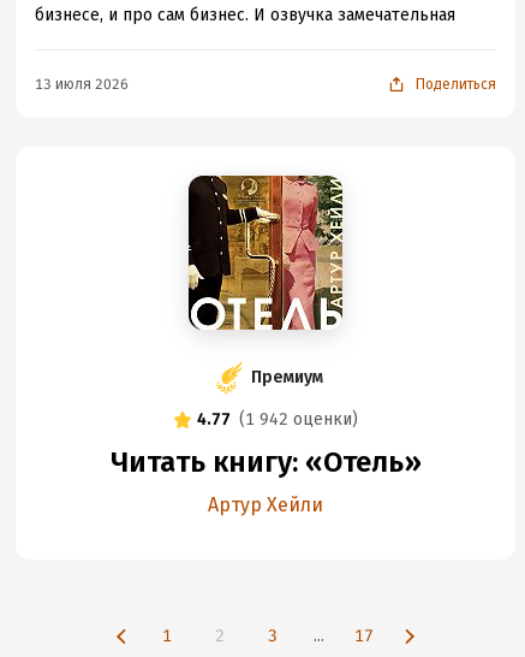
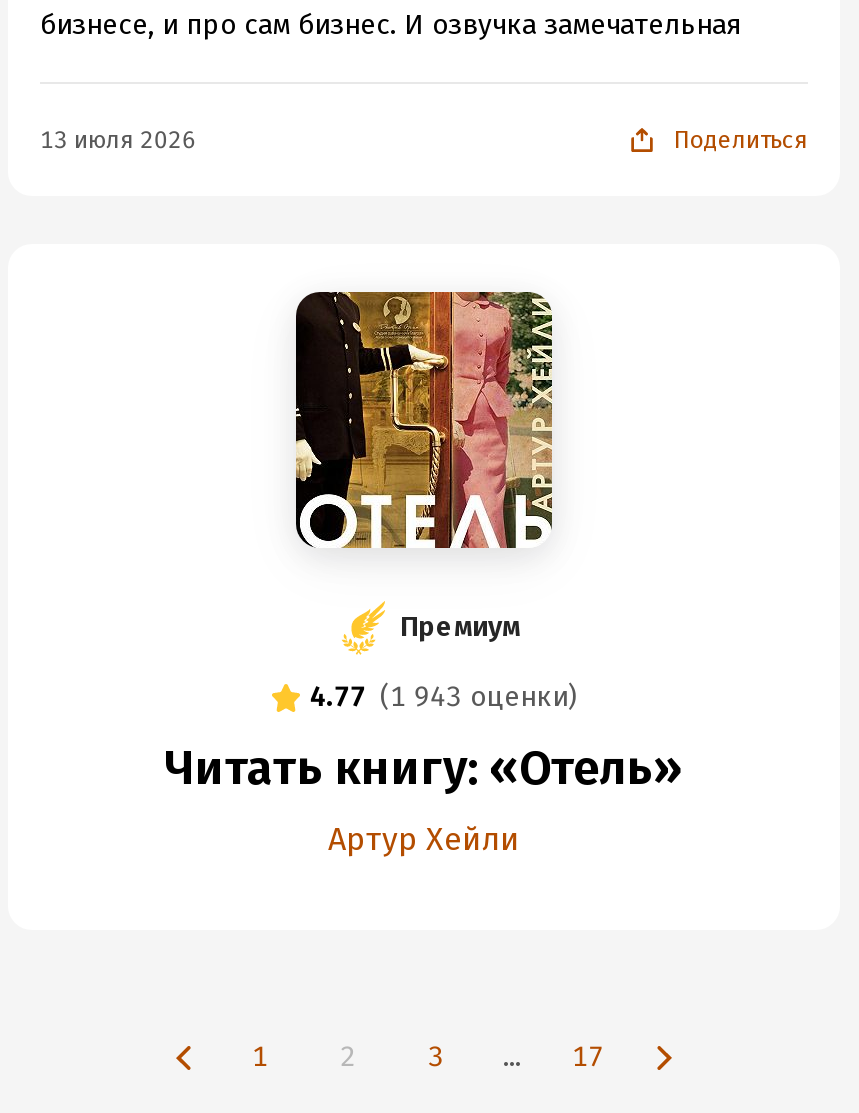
[197,409,358,430] 4.77 (1 942 оценки) -> [310,680,578,714] 4.77 (1 943 оценки)

